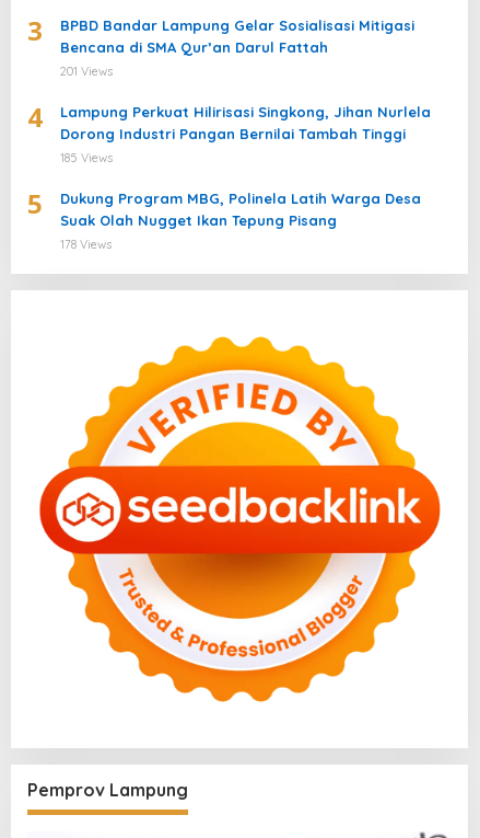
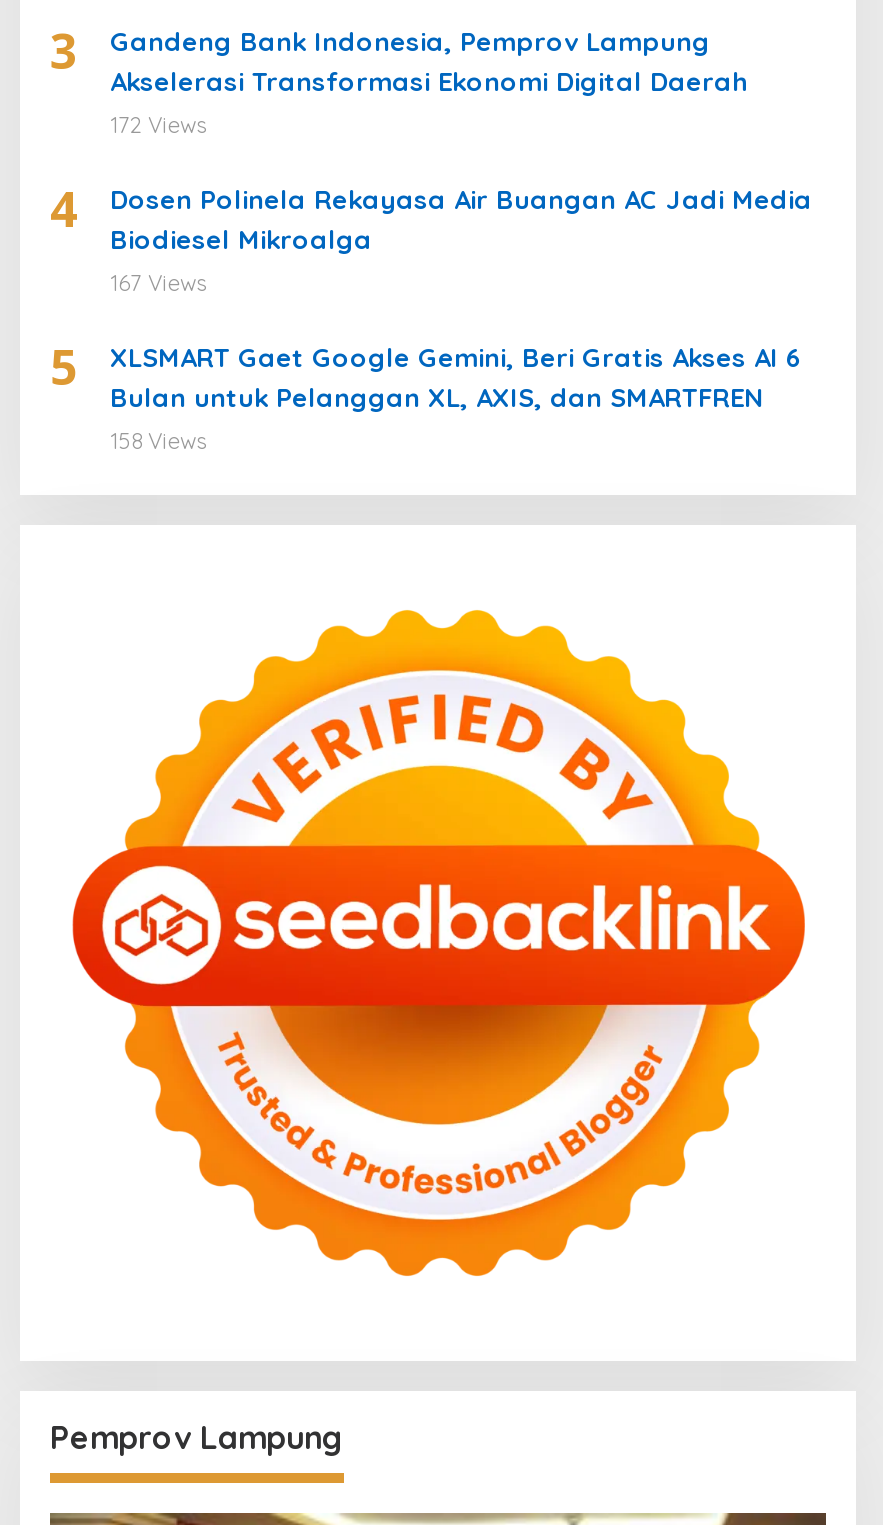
[60,17,414,79] BPBD Bandar Lampung Gelar Sosialisasi Mitigasi | Bencana di SMA Qur’an Darul Fattah | 201 Views -> [110,25,748,139] Gandeng Bank Indonesia, Pemprov Lampung | Akselerasi Transformasi Ekonomi Digital Daerah | 172 Views
[60,103,431,166] Lampung Perkuat Hilirisasi Singkong, Jihan Nurlela | Dorong Industri Pangan Bernilai Tambah Tinggi | 185 Views -> [110,183,812,297] Dosen Polinela Rekayasa Air Buangan AC Jadi Media | Biodiesel Mikroalga | 167 Views
[60,190,421,252] Dukung Program MBG, Polinela Latih Warga Desa | Suak Olah Nugget Ikan Tepung Pisang | 178 Views -> [110,341,802,455] XLSMART Gaet Google Gemini, Beri Gratis Akses AI 6 | Bulan untuk Pelanggan XL, AXIS, dan SMARTFREN | 158 Views

